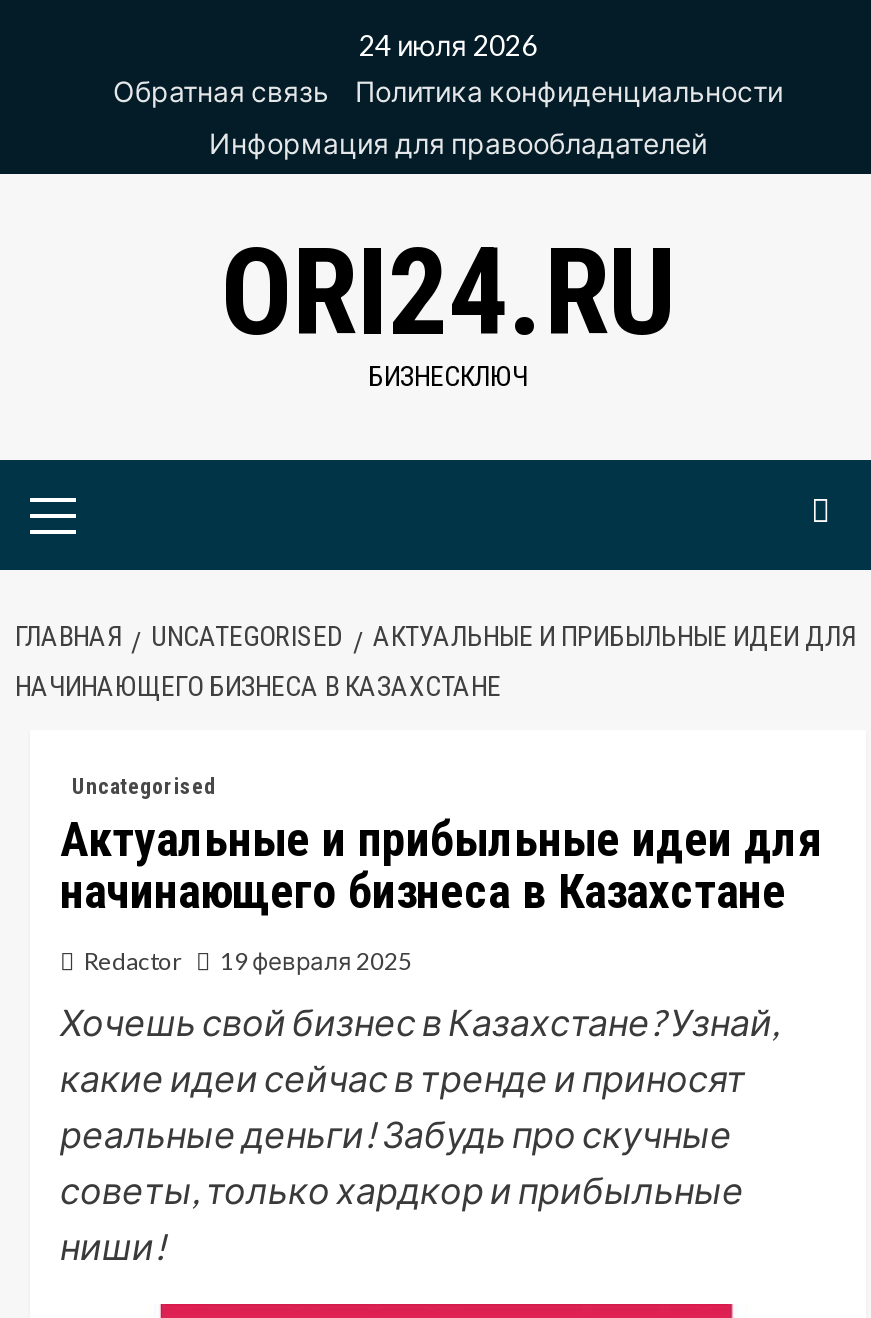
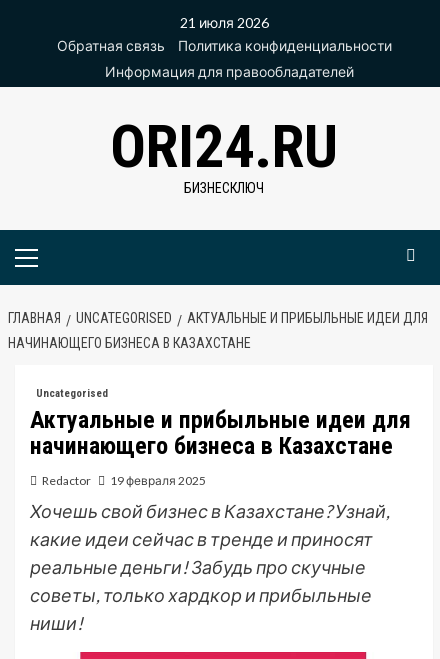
[359,28,537,62] 24 июля 2026 -> [179,14,268,31] 21 июля 2026

